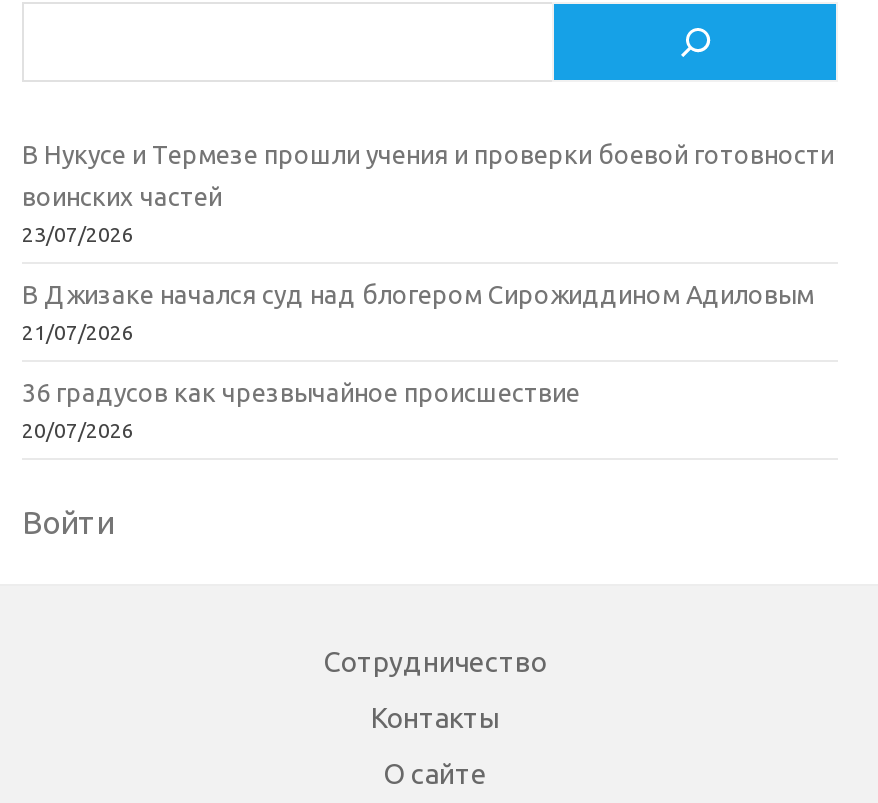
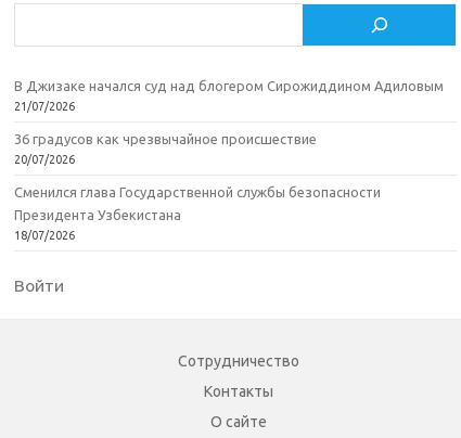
[22,140,834,246] В Нукусе и Термезе прошли учения и проверки боевой готовности | воинских частей | 23/07/2026 -> none
moved [22,280,814,442] -> [14,78,444,166]: В Джизаке начался суд над блогером Сирожиддином Адиловым | 21/07/2026 | 36 градусов как чрезвычайное происшествие | 20/07/2026
none -> [14,184,381,242] Сменился глава Государственной службы безопасности | Президента Узбекистана | 18/07/2026

